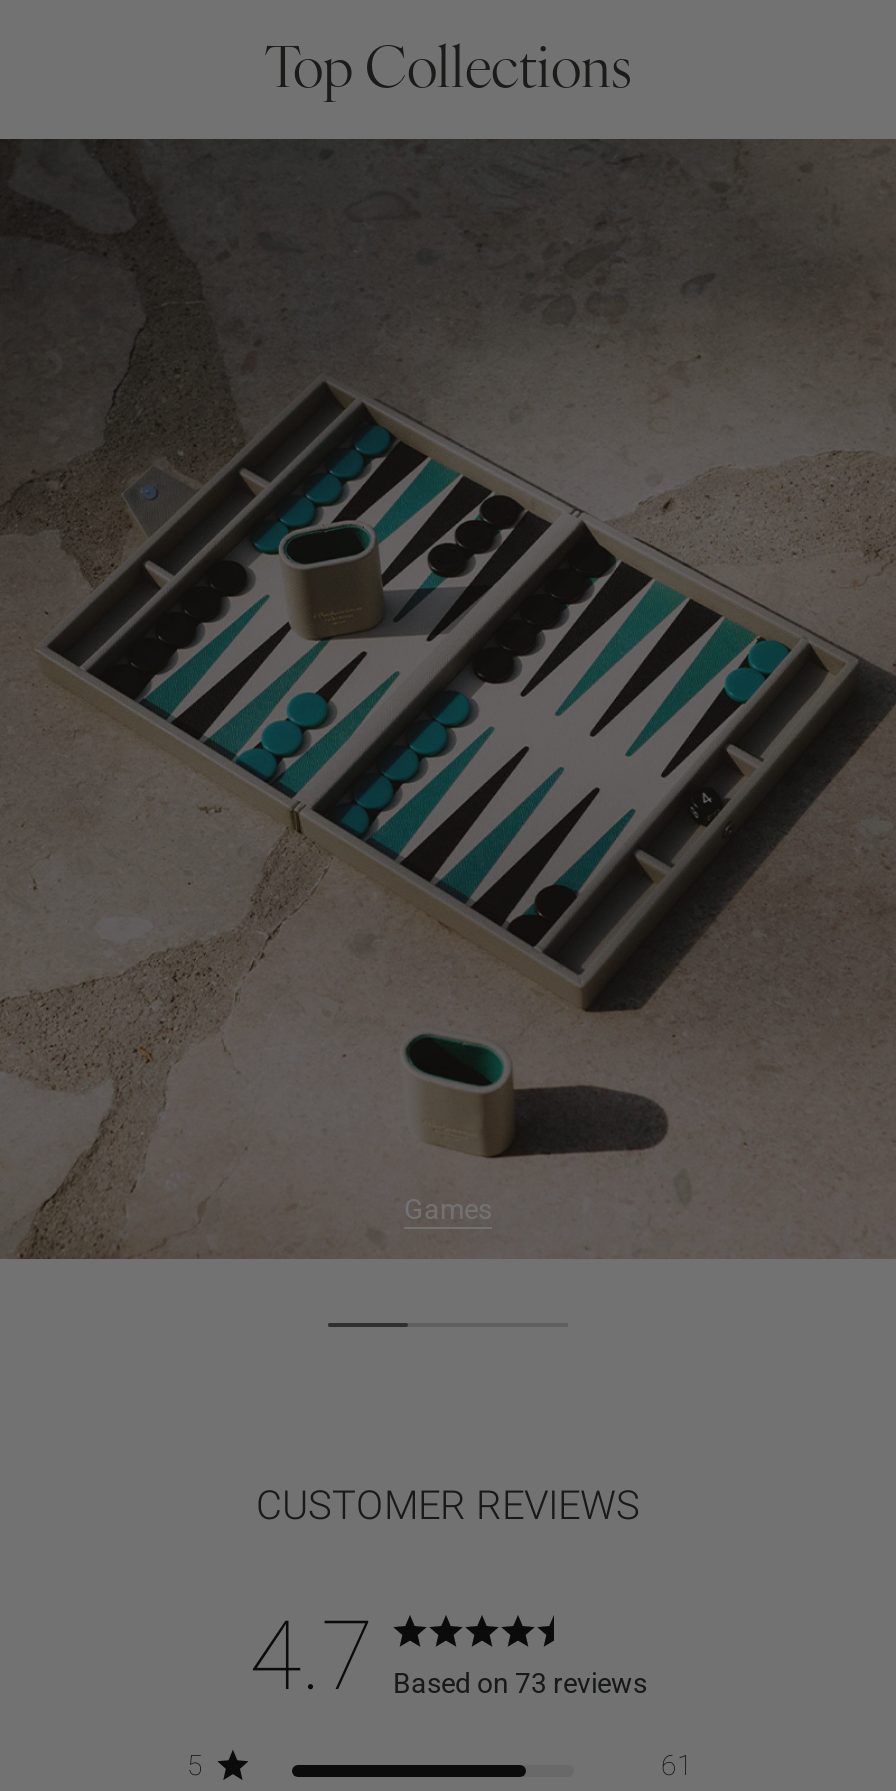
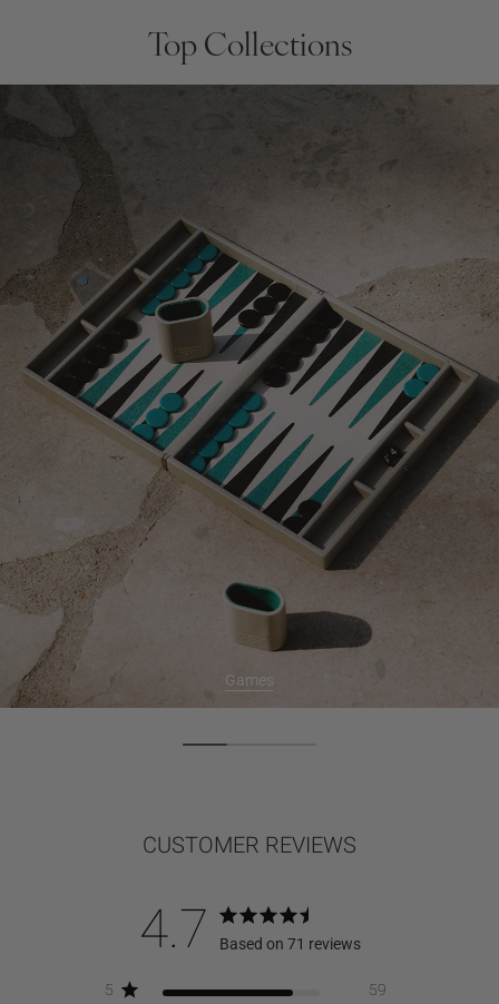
[393,1667,647,1699] Based on 73 reviews -> [219,935,360,953] Based on 71 reviews
[661,1749,693,1781] 61 -> [368,980,386,998] 59

